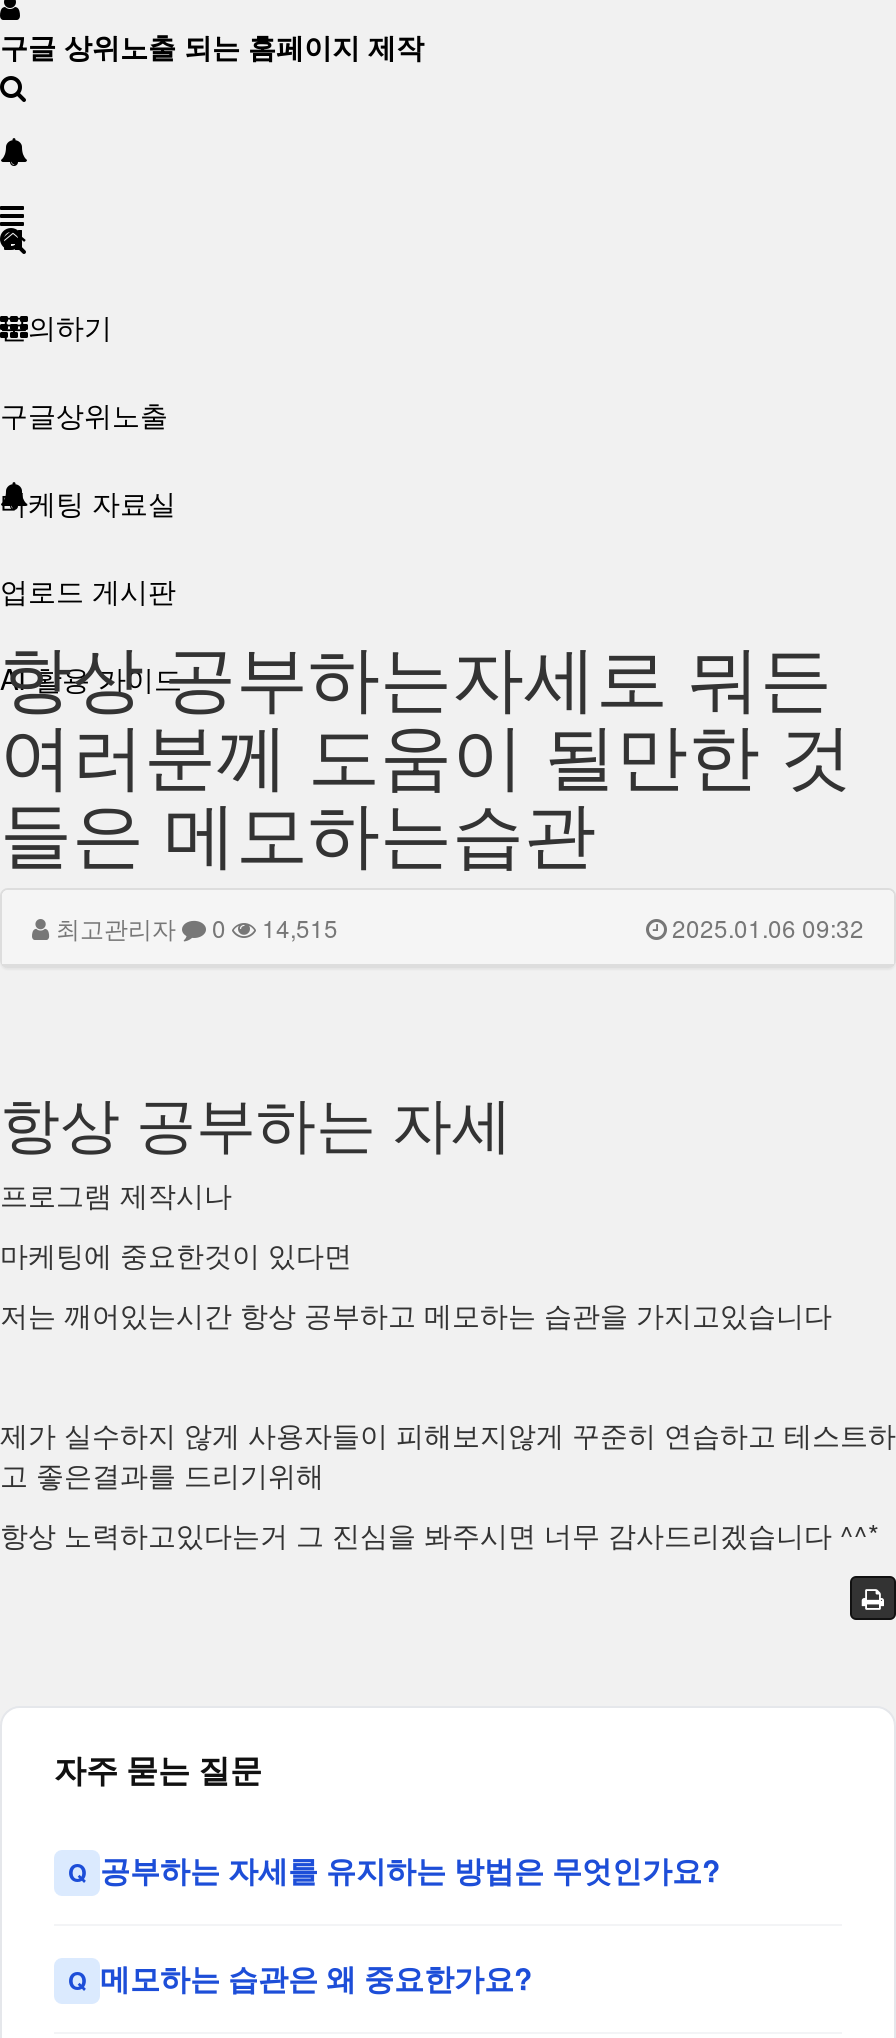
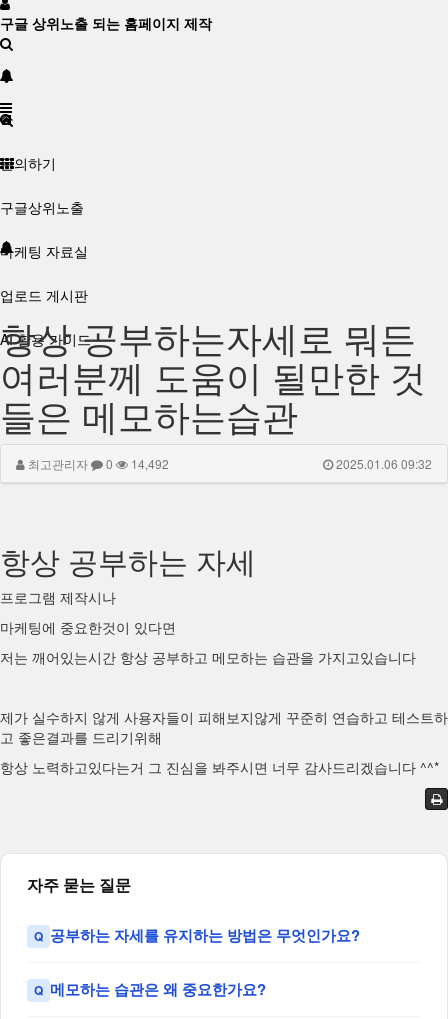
[56,910,338,944] 최고관리자 0 14,515 -> [28,455,169,472] 최고관리자 0 14,492

